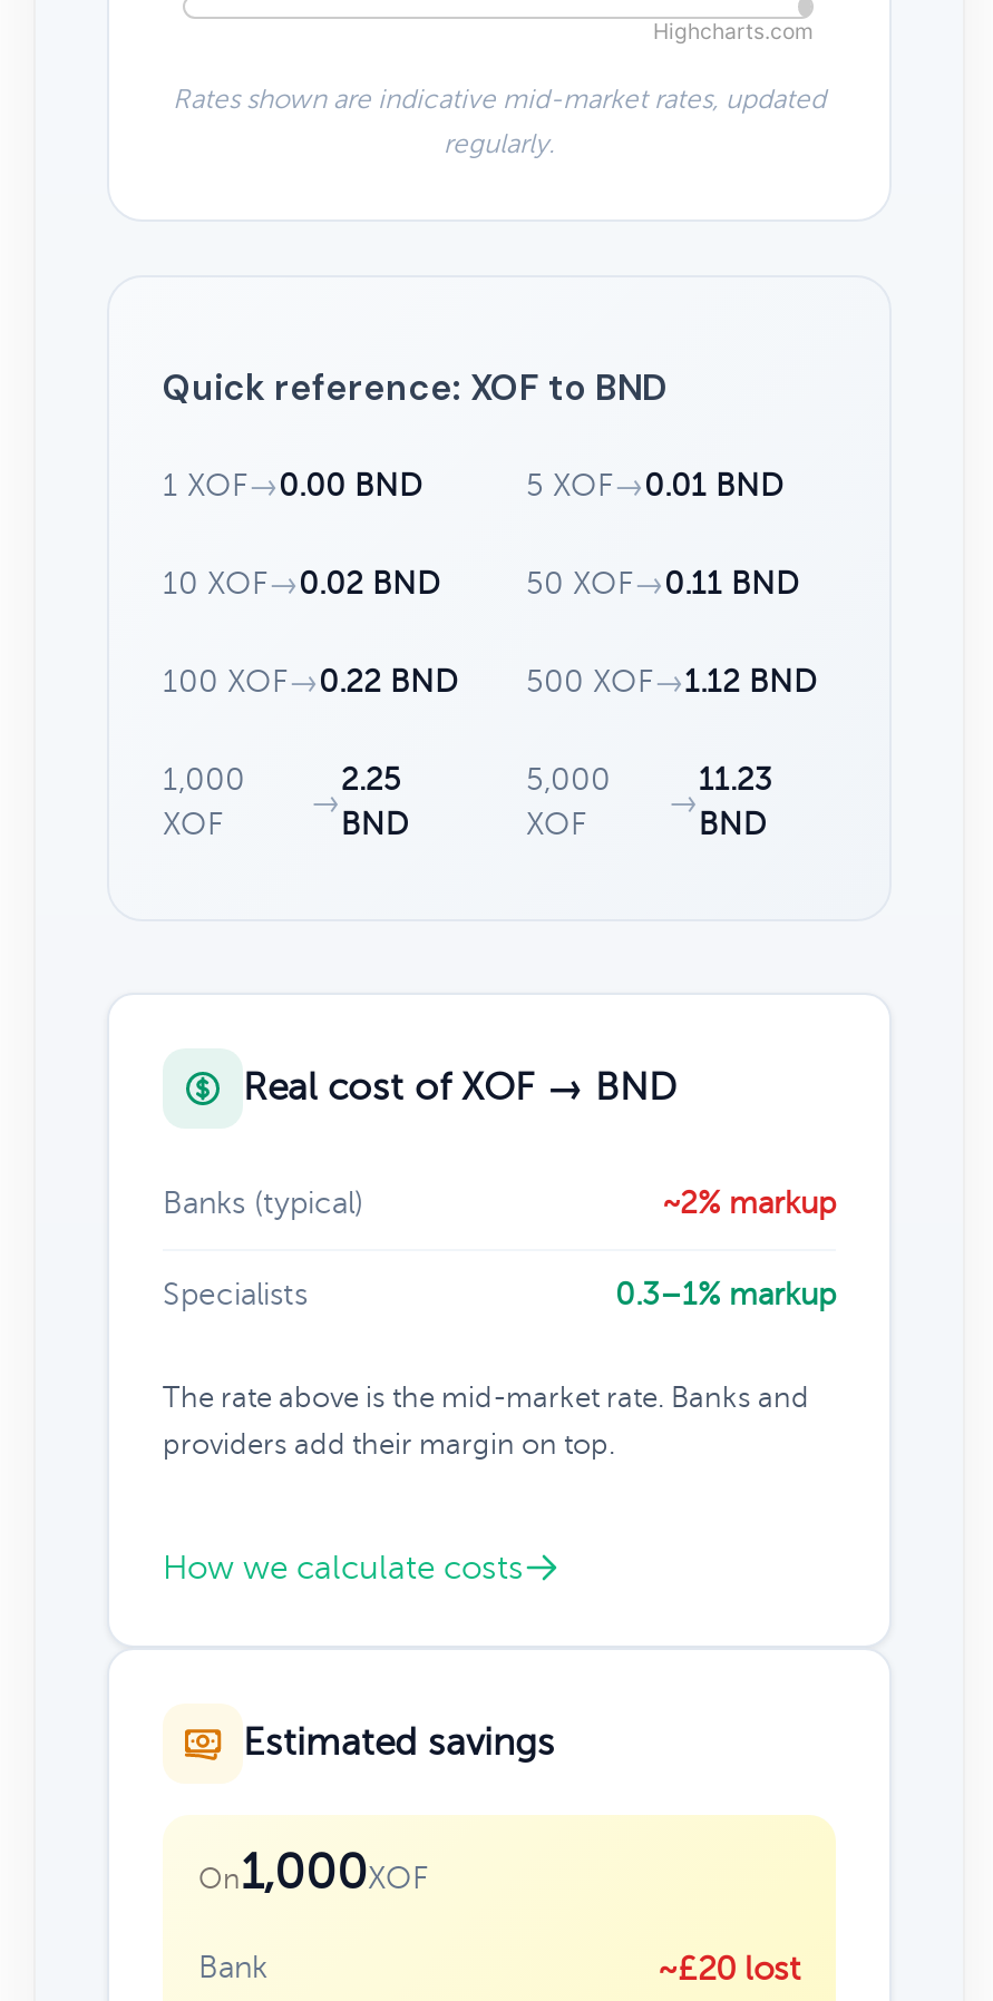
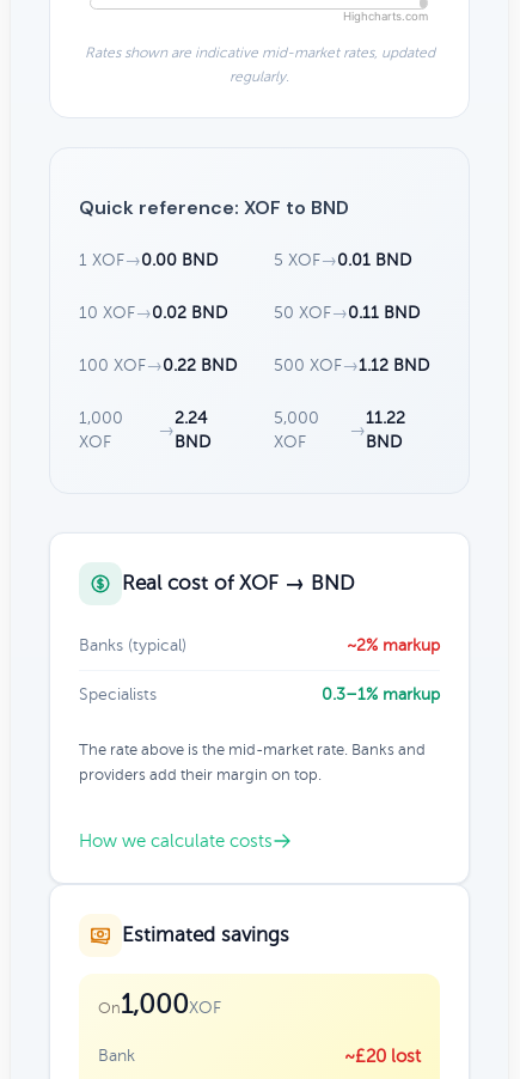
[341,762,401,796] 2.25 -> [174,409,207,427] 2.24
[699,762,772,796] 11.23 -> [366,409,406,427] 11.22

